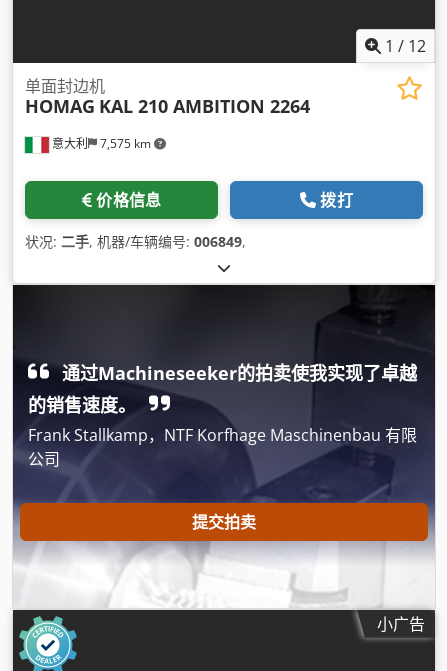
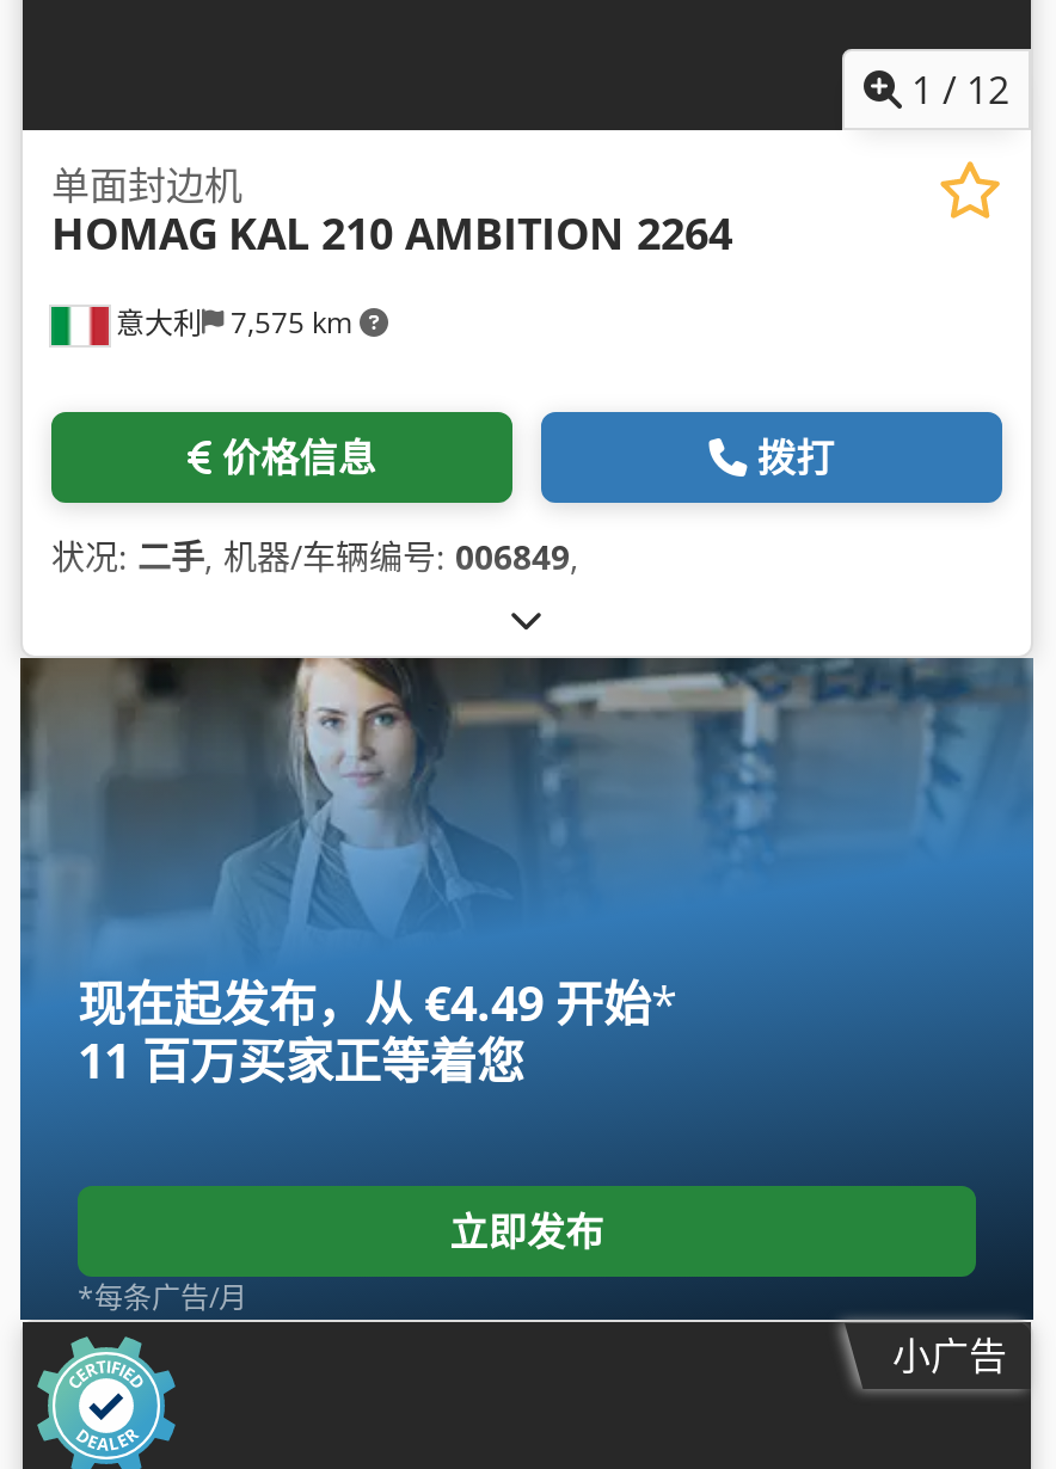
[12,284,436,610] [image] | 通过Machineseeker的拍卖使我实现了卓越 | 的销售速度。 | Frank Stallkamp，NTF Korfhage Maschinenbau 有限 | 公司 -> [18,656,1036,1322] [image] | 现在起发布，从 €4.49 开始* | 11 百万买家正等着您
[192,511,256,533] 提交拍卖 -> [78,1206,604,1318] 立即发布 | *每条广告/月

